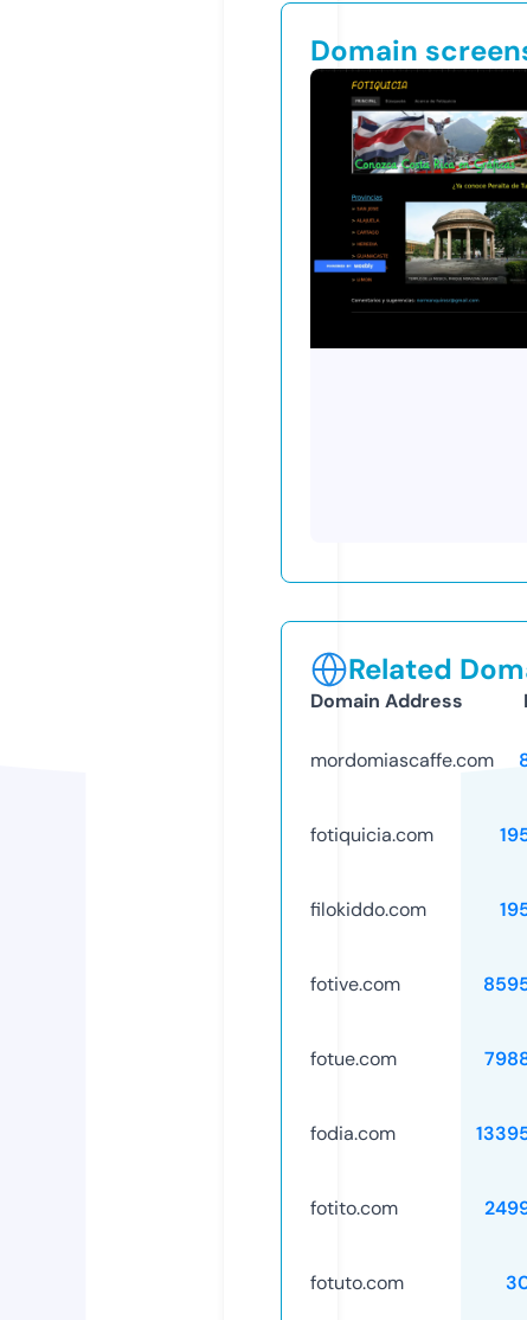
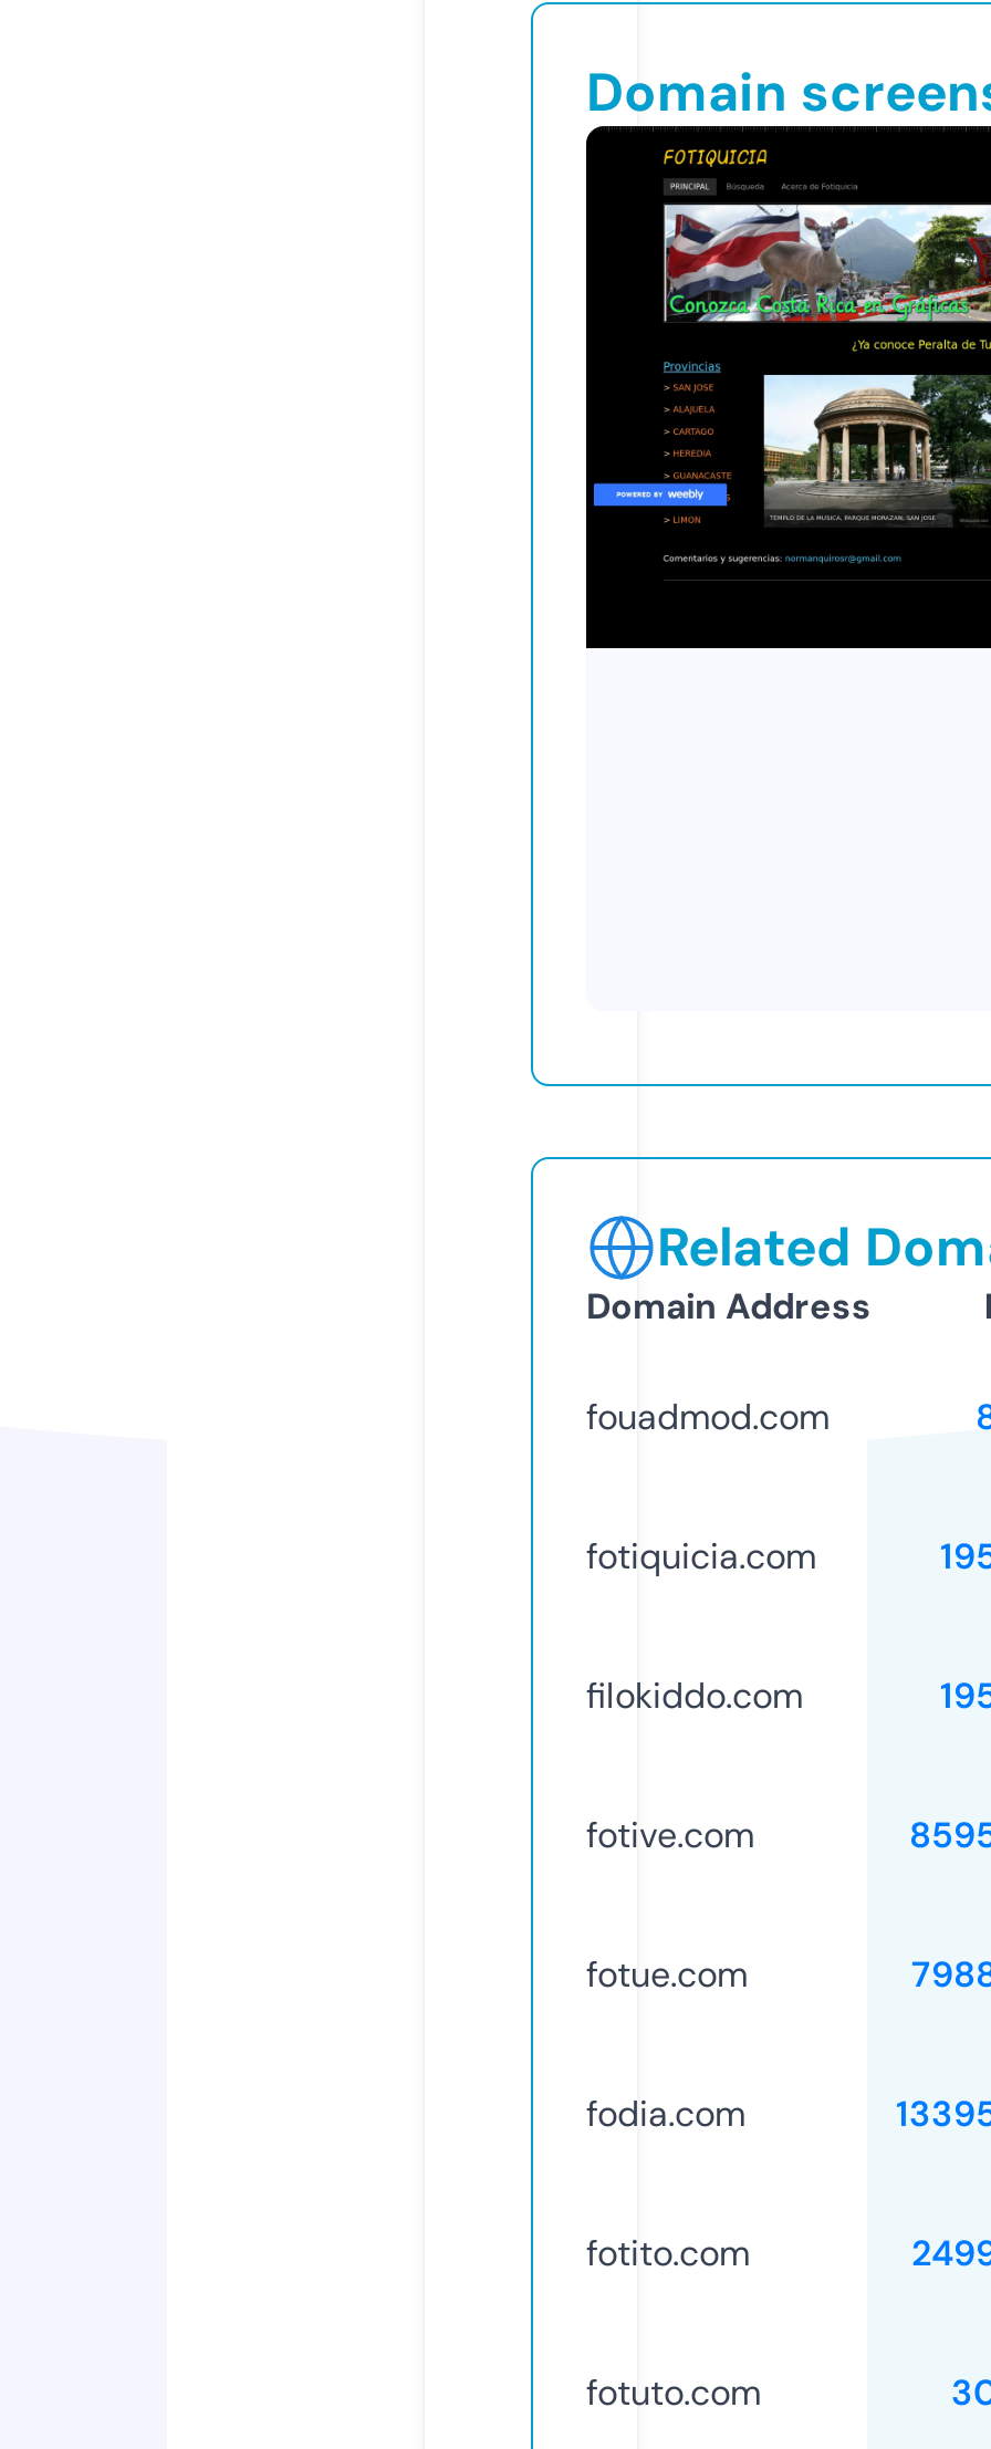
[310,747,494,772] mordomiascaffe.com -> [586,1393,830,1440] fouadmod.com

